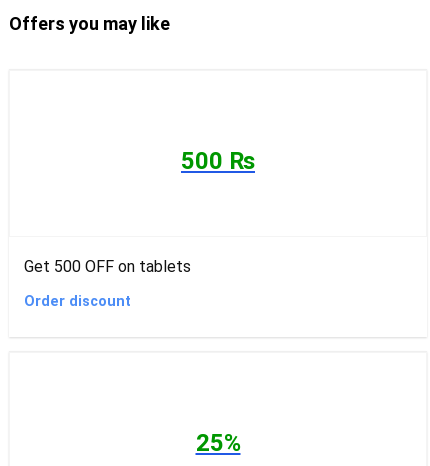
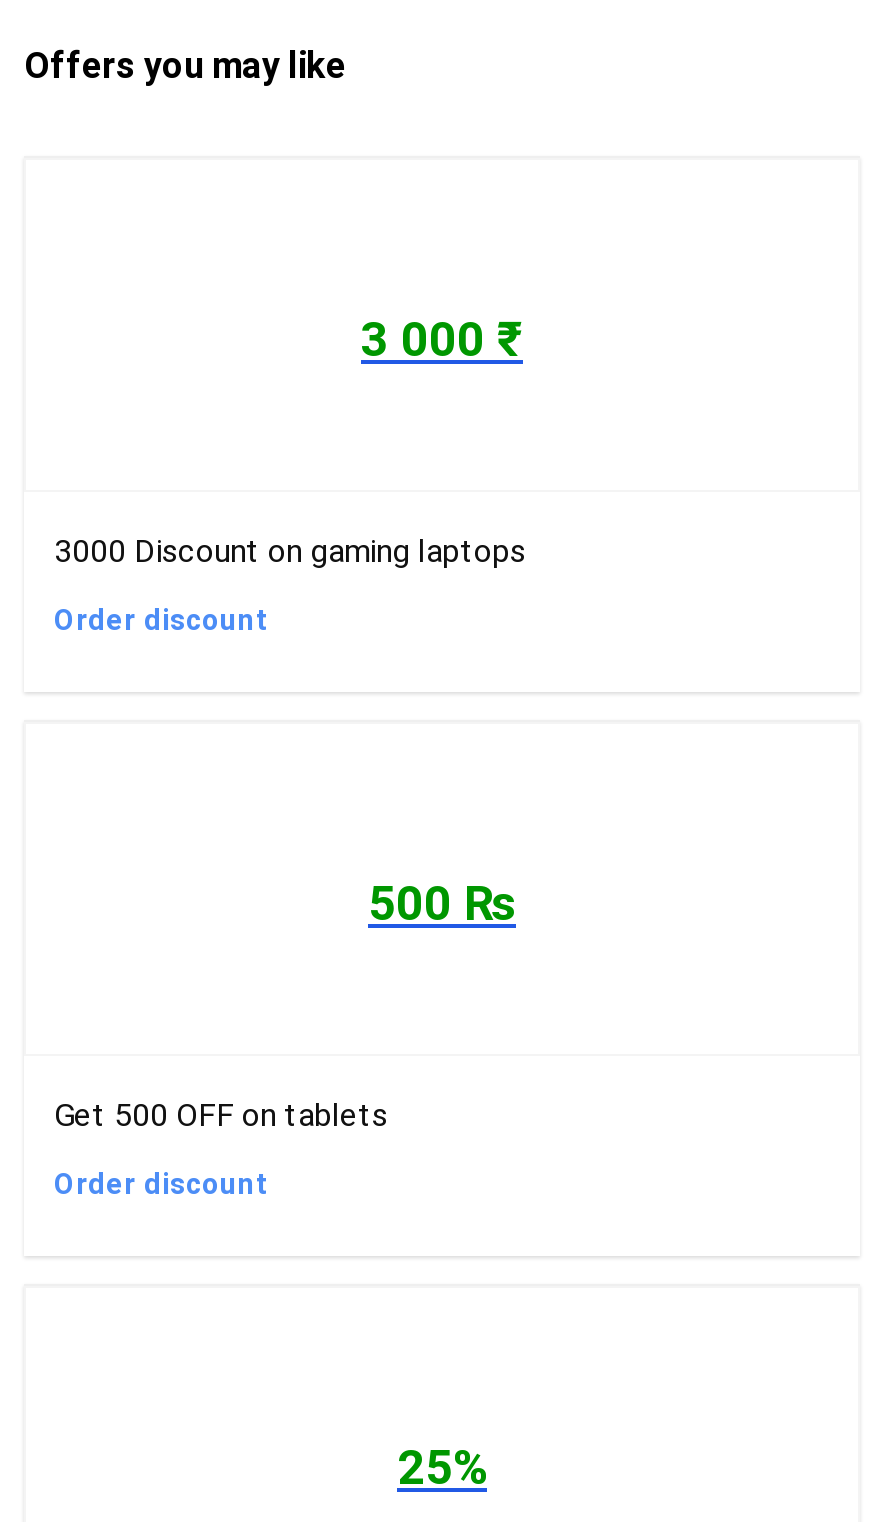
none -> [54,532,526,638] 3000 Discount on gaming laptops | Order discount
none -> [361,312,523,368] 3 000 ₹

